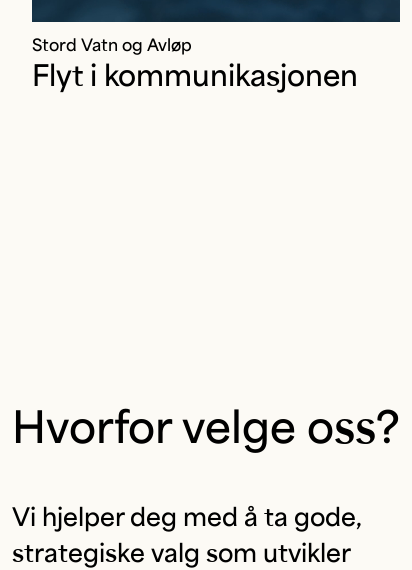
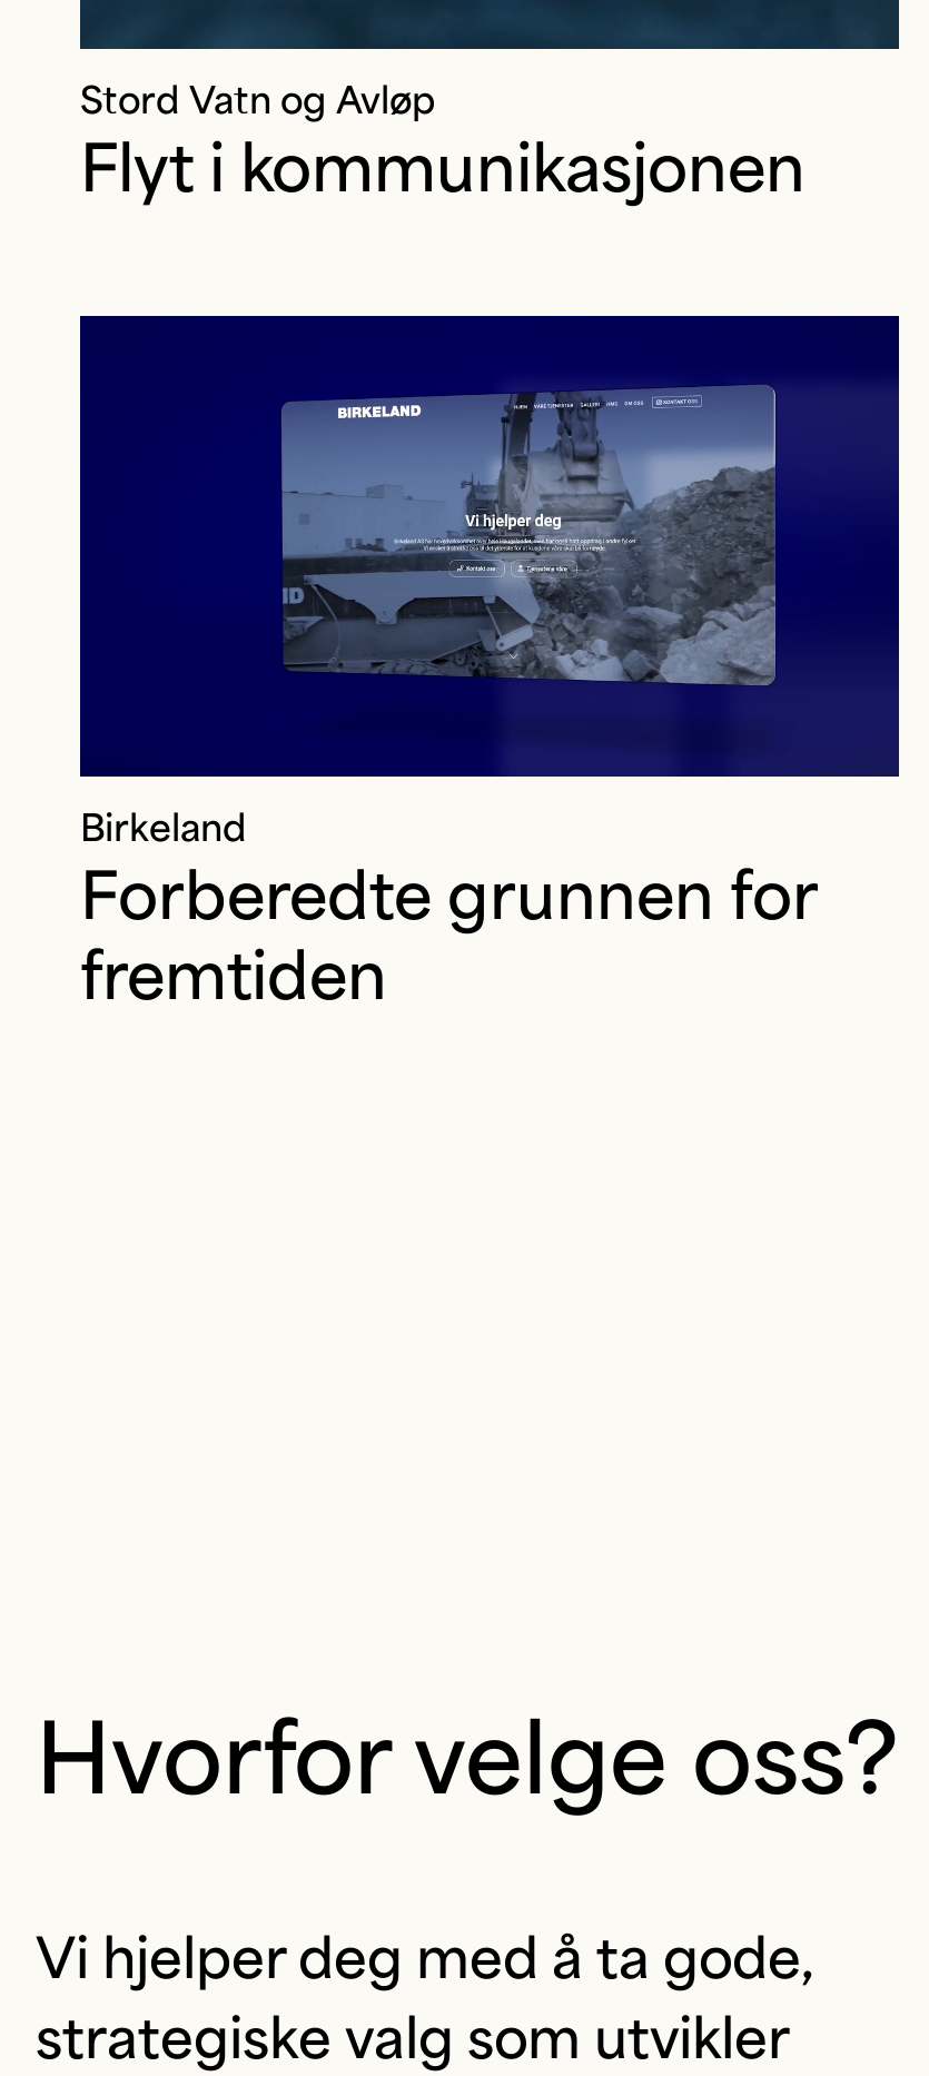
none -> [80,314,899,1014] [image] | Birkeland | Forberedte grunnen for | fremtiden

